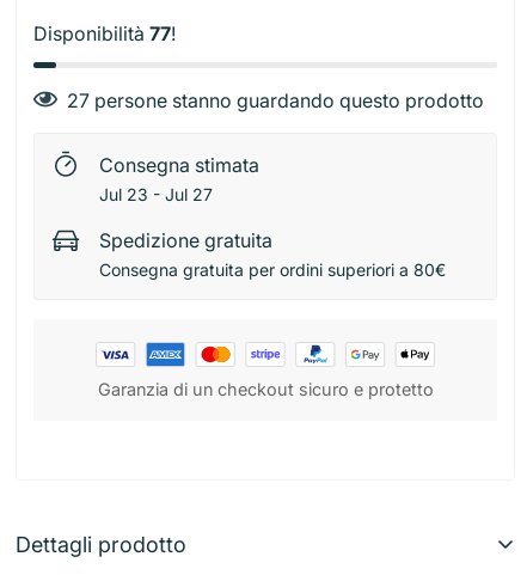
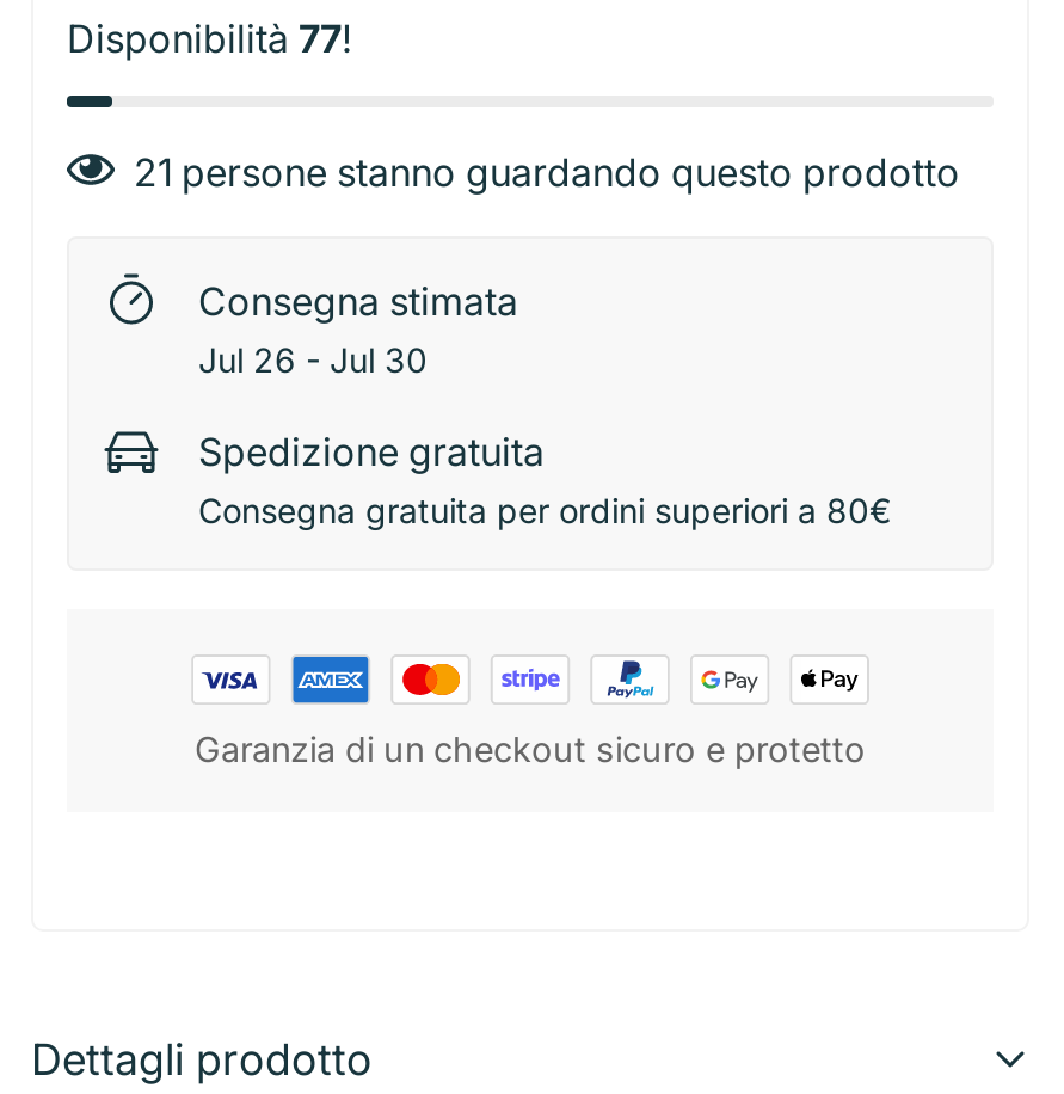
[67,88,484,112] 27 persone stanno guardando questo prodotto -> [134,147,960,195] 21 persone stanno guardando questo prodotto
[99,184,213,204] Jul 23 - Jul 27 -> [198,338,428,379] Jul 26 - Jul 30

